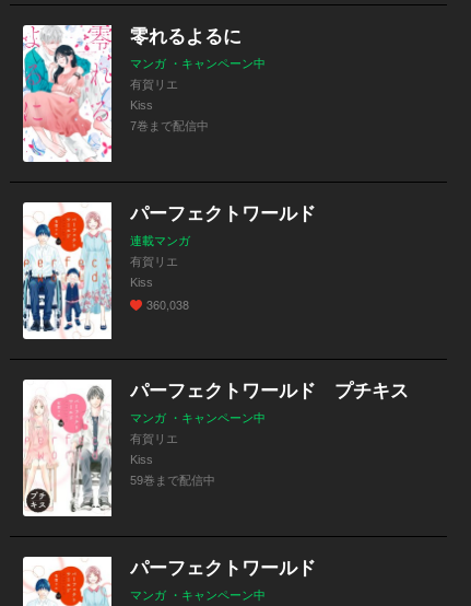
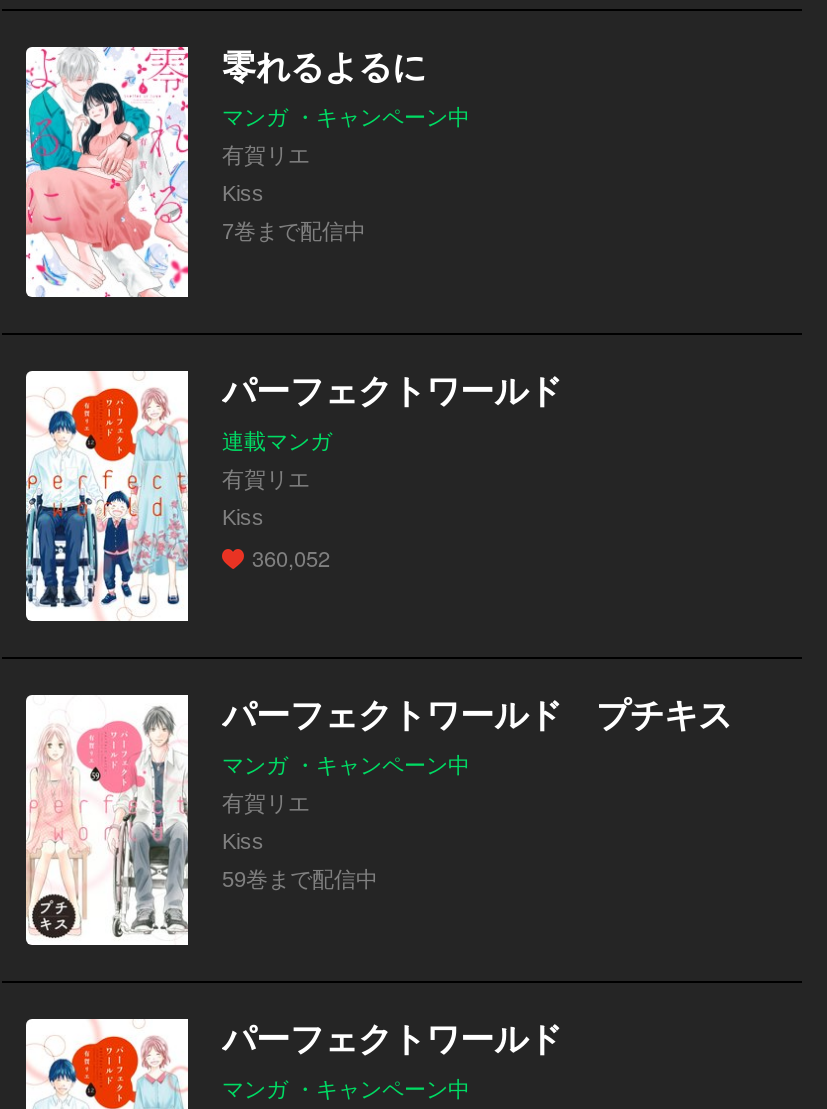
[146,295,189,313] 360,038 -> [252,541,330,573] 360,052

